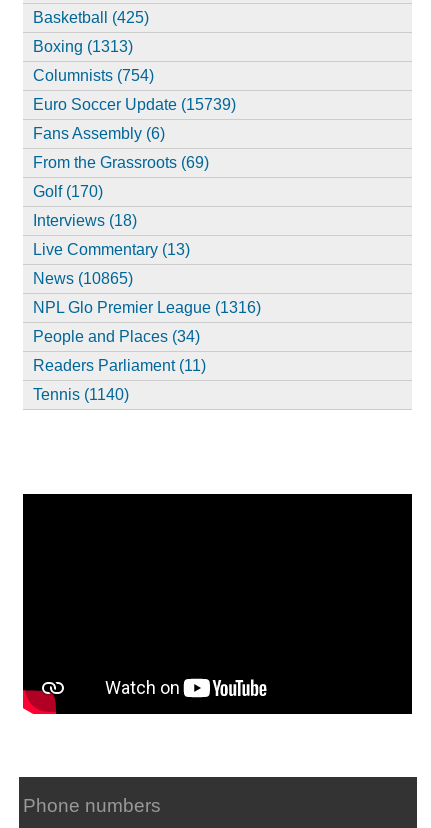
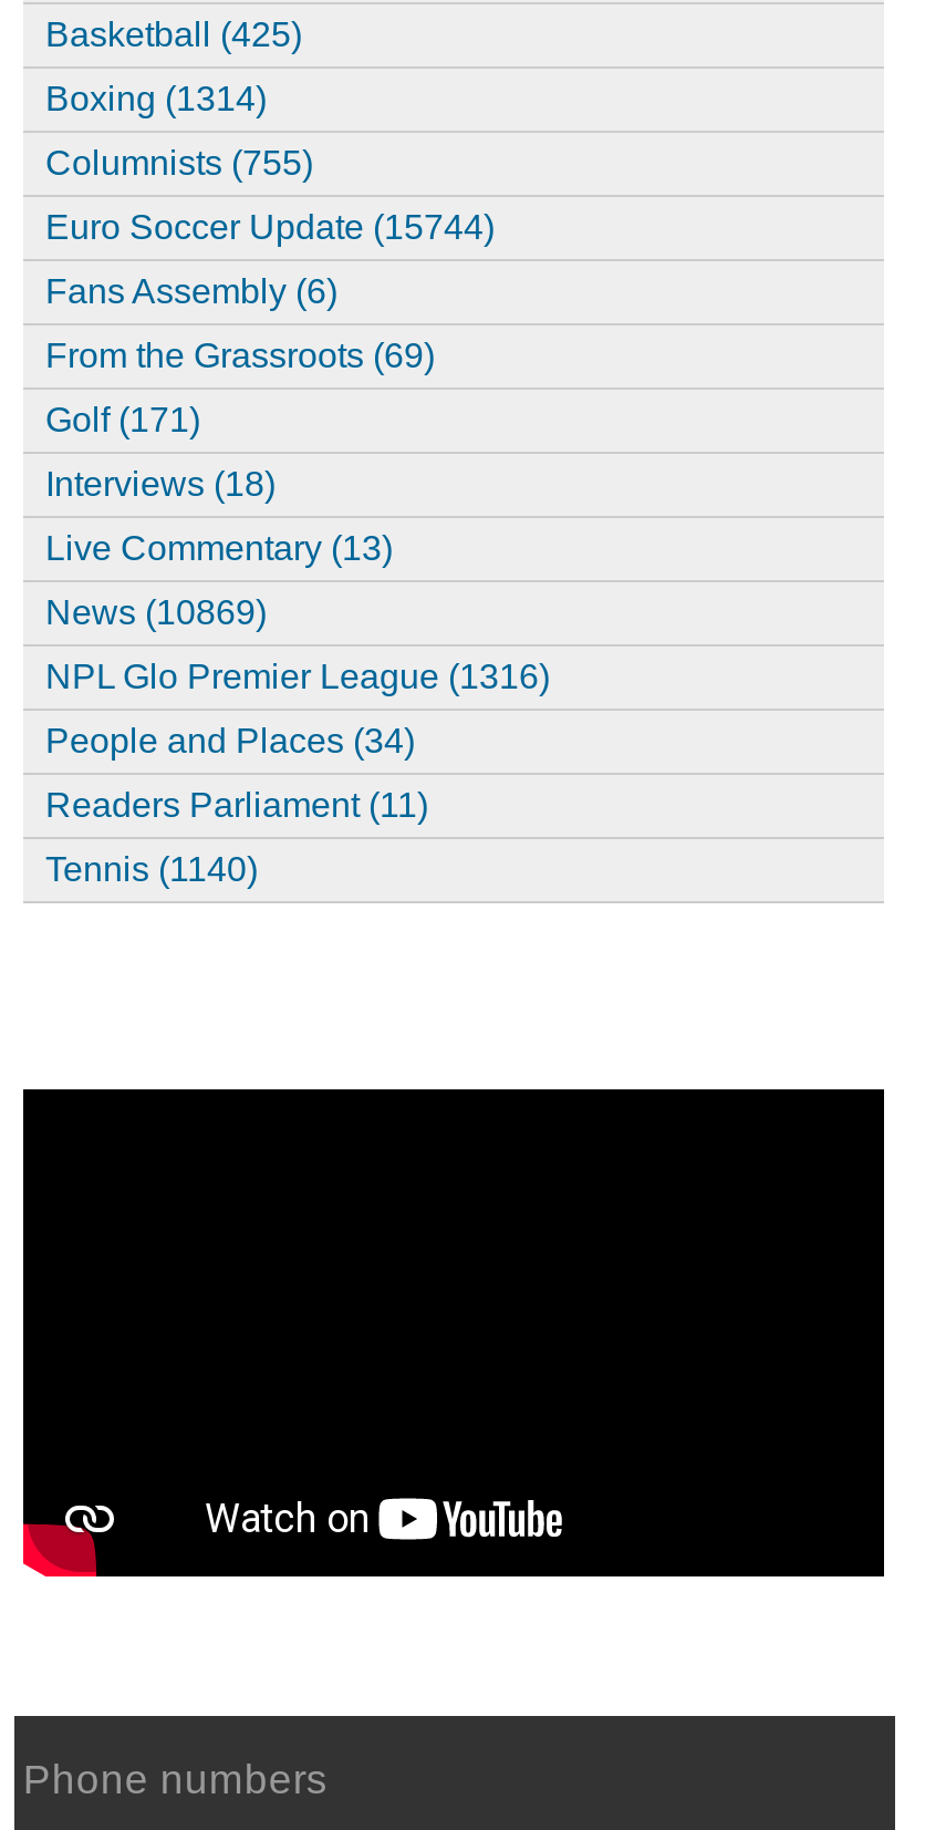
[33,38,133,55] Boxing (1313) -> [45,79,267,116] Boxing (1314)
[33,67,154,84] Columnists (754) -> [45,143,313,181] Columnists (755)
[33,96,236,113] Euro Soccer Update (15739) -> [45,207,495,245] Euro Soccer Update (15744)
[33,183,103,200] Golf (170) -> [45,400,200,438] Golf (171)
[33,270,133,287] News (10865) -> [45,593,267,630] News (10869)

